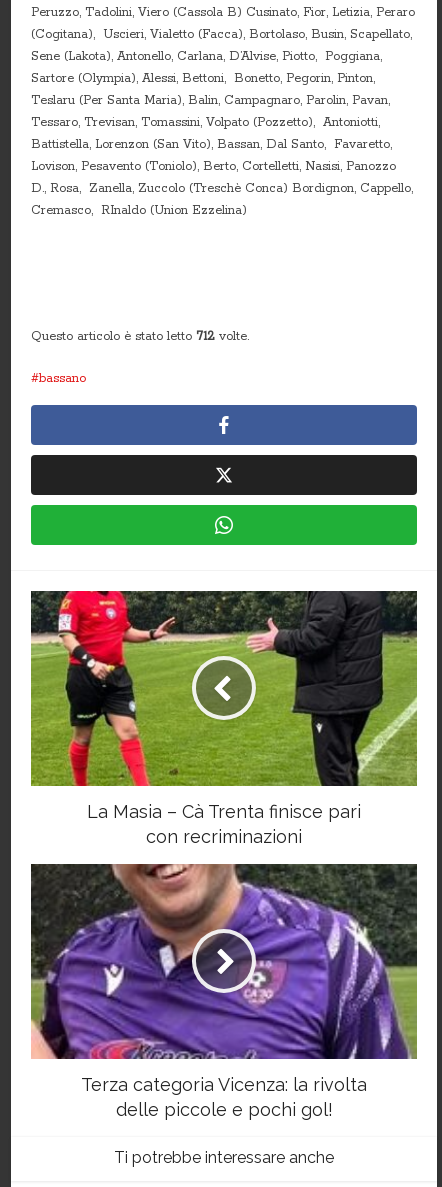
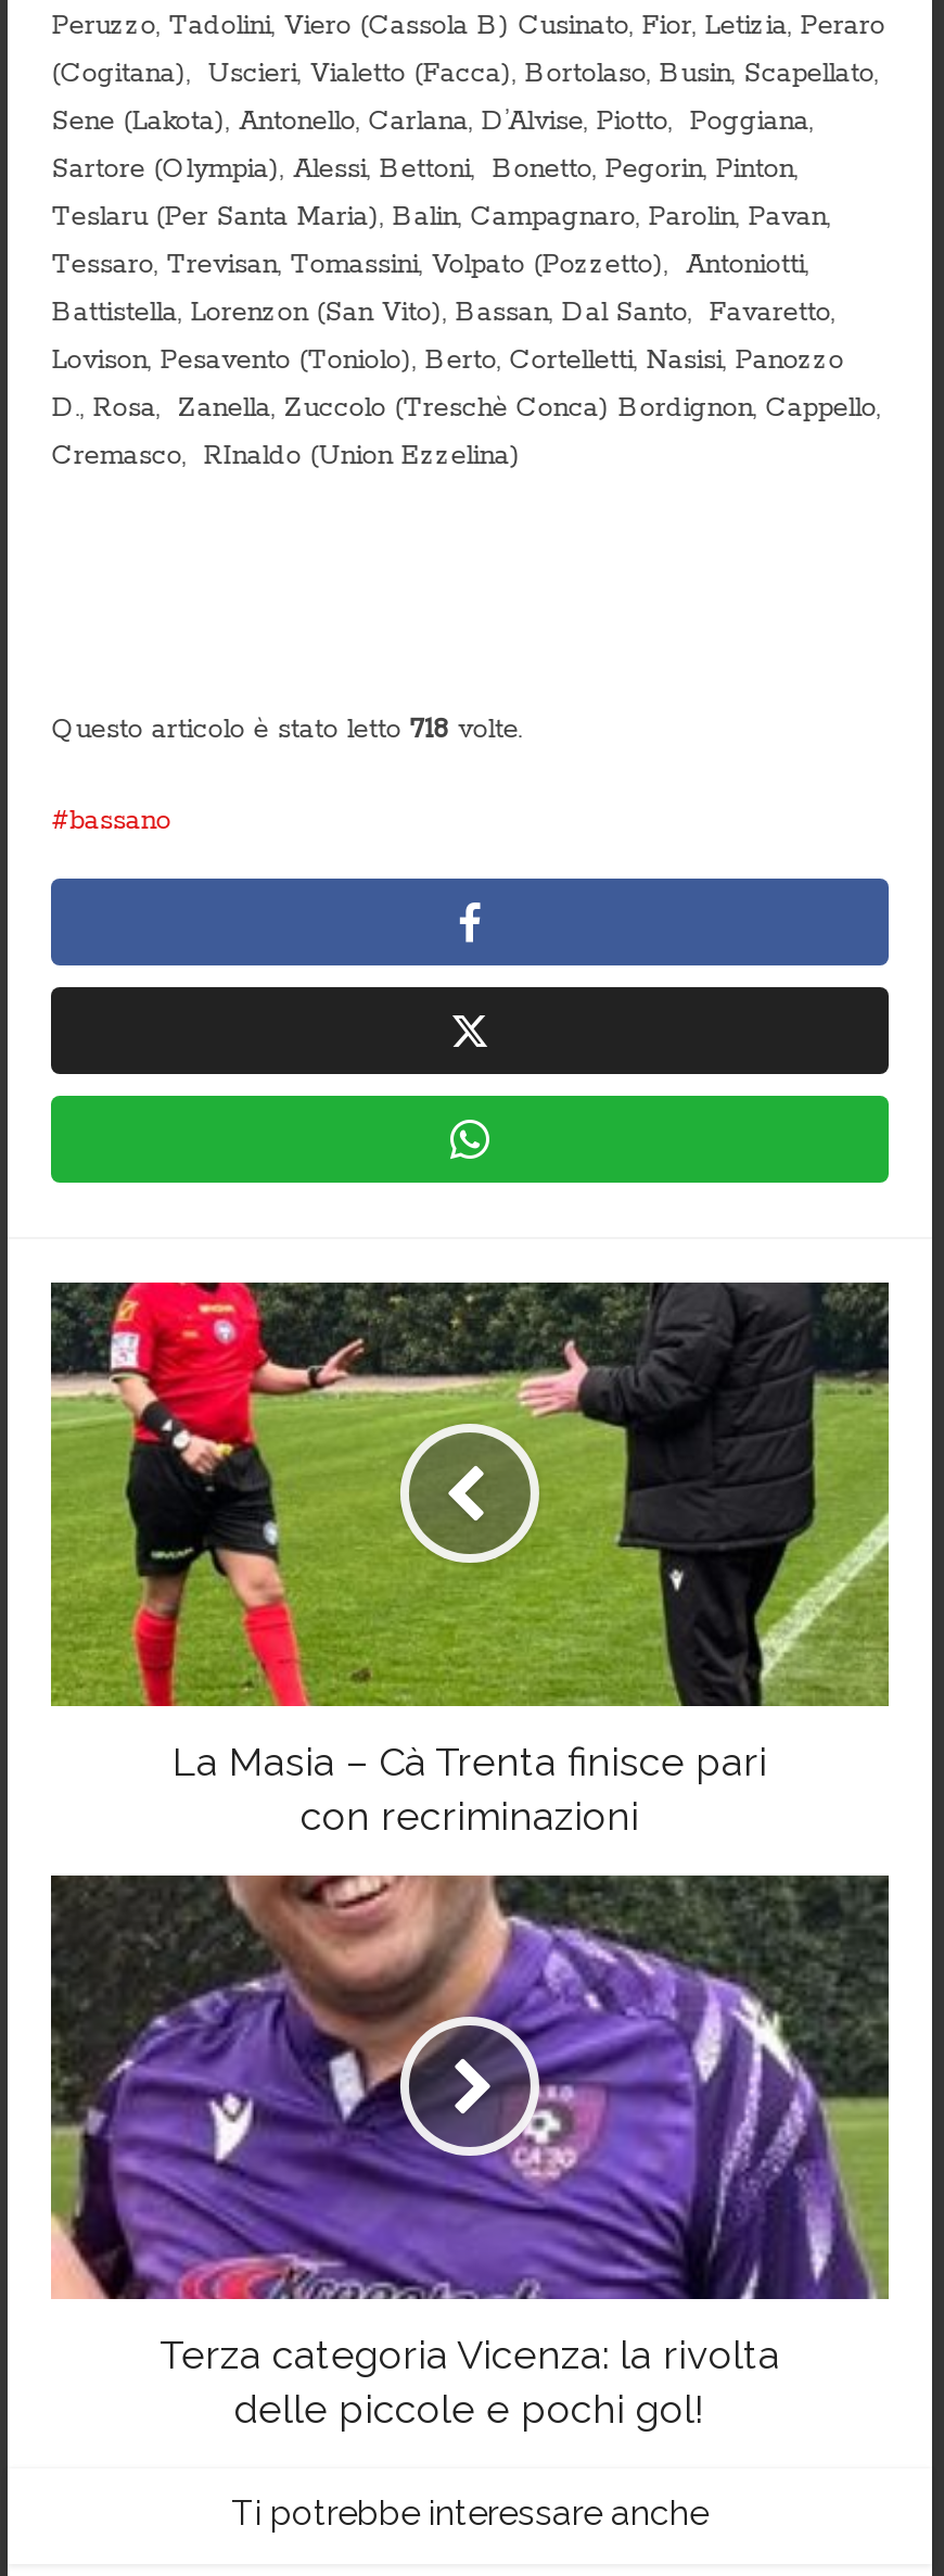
[31,329,249,344] Questo articolo è stato letto 712 volte. -> [51,713,522,746] Questo articolo è stato letto 718 volte.

